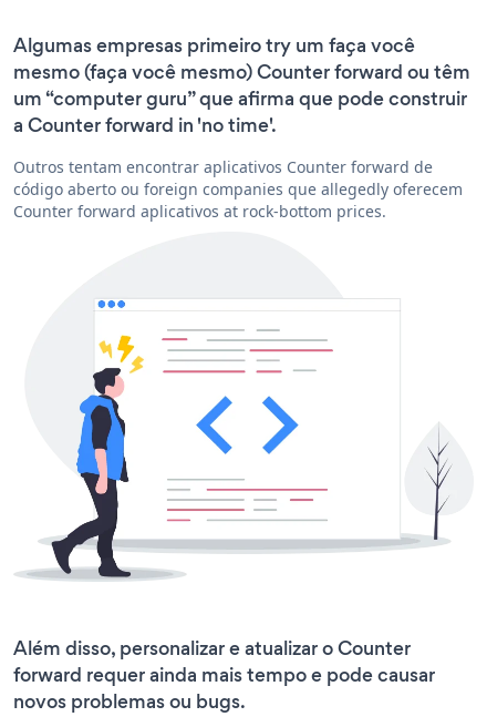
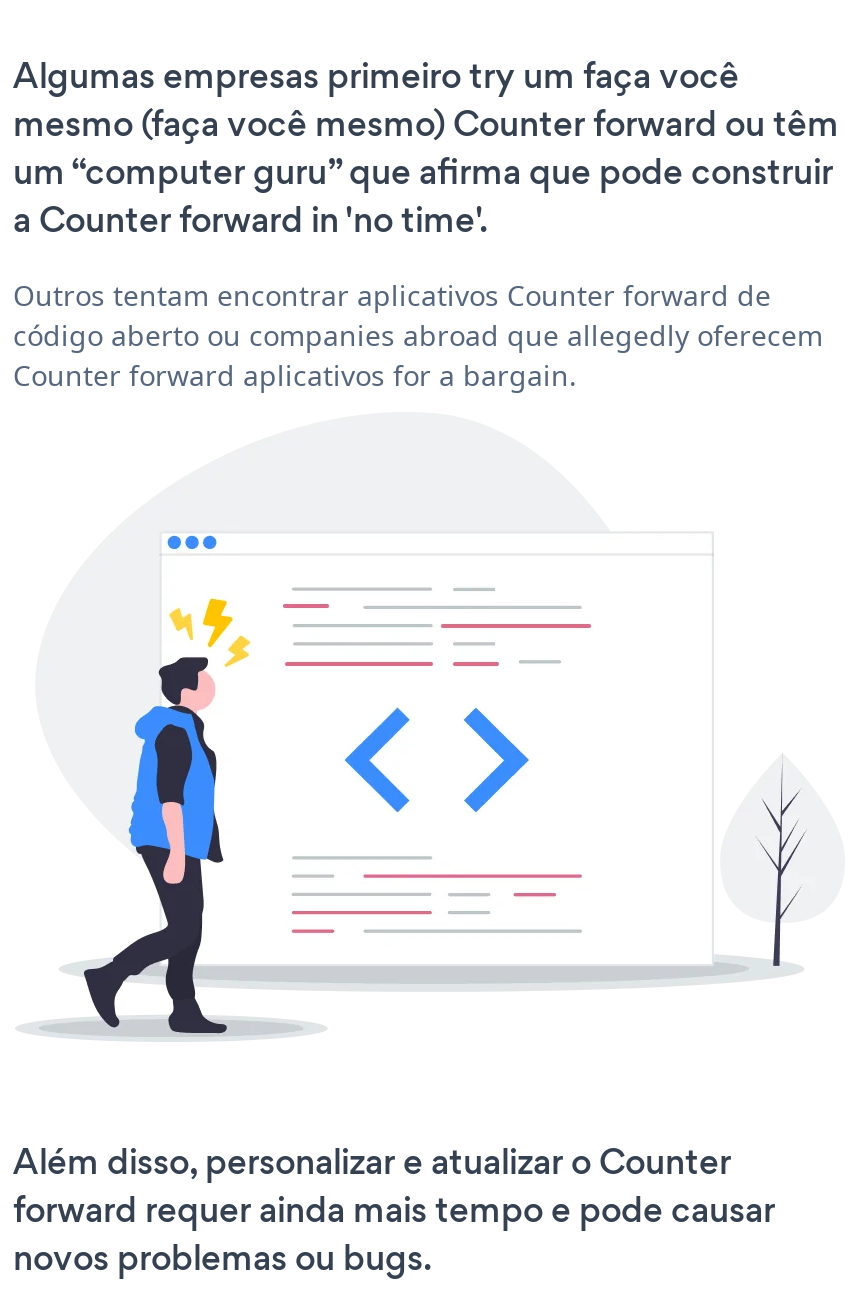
[13,178,463,199] código aberto ou foreign companies que allegedly oferecem -> [13,316,823,354] código aberto ou companies abroad que allegedly oferecem
[13,201,386,222] Counter forward aplicativos at rock-bottom prices. -> [13,356,577,394] Counter forward aplicativos for a bargain.

